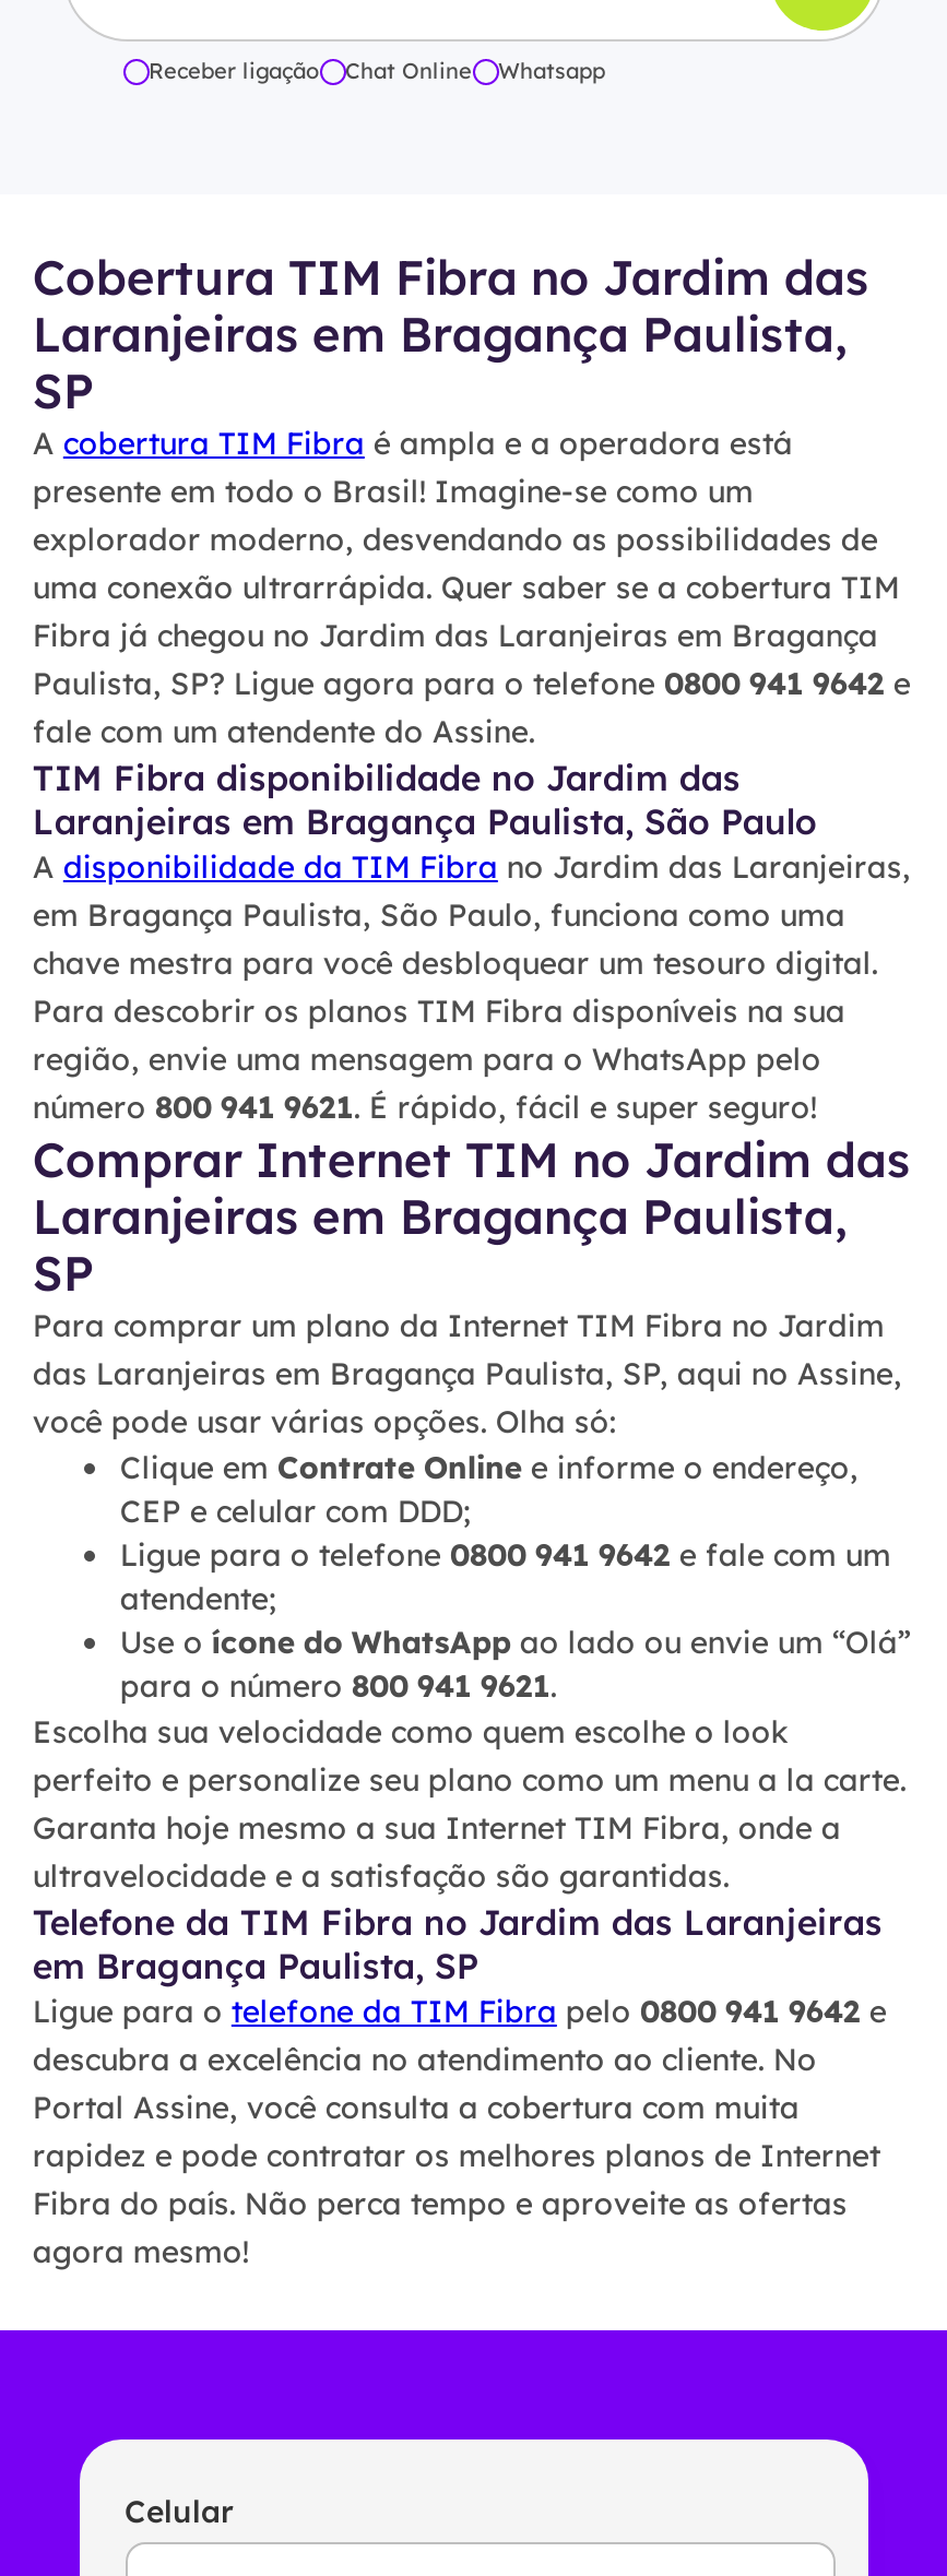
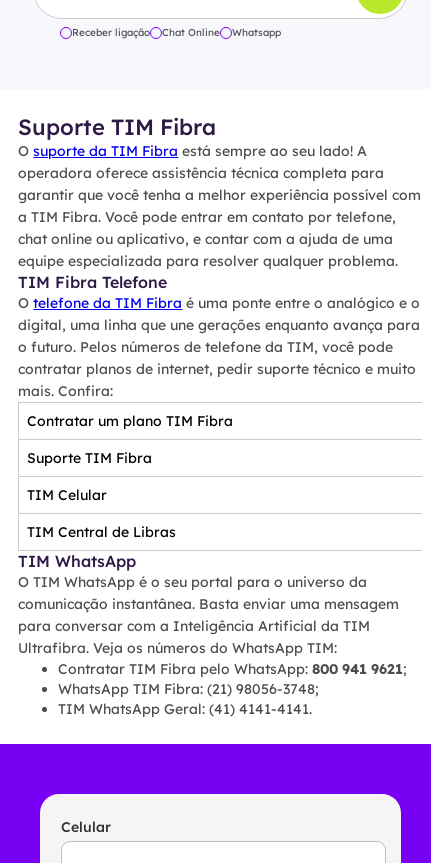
[33,248,911,2272] Cobertura TIM Fibra no Jardim das | Laranjeiras em Bragança Paulista, | SP | A cobertura TIM Fibra é ampla e a operadora está | presente em todo o Brasil! Imagine-se como um | explorador moderno, desvendando as possibilidades de | uma conexão ultrarrápida. Quer saber se a cobertura TIM | Fibra já chegou no Jardim das Laranjeiras em Bragança | Paulista, SP? Ligue agora para o telefone 0800 941 9642 e | fale com um atendente do Assine. | TIM Fibra disponibilidade no Jardim das | Laranjeiras em Bragança Paulista, São Paulo | A disponibilidade da TIM Fibra no Jardim das Laranjeiras, | em Bragança Paulista, São Paulo, funciona como uma | chave mestra para você desbloquear um tesouro digital. | Para descobrir os planos TIM Fibra disponíveis na sua | região, envie uma mensagem para o WhatsApp pelo | número 800 941 9621. É rápido, fácil e super seguro! | Comprar Internet TIM no Jardim das | Laranjeiras em Bragança Paulista, | SP | Para comprar um plano da Internet TIM Fibra no Jardim | das Laranjeiras em Bragança Paulista, SP, aqui no Assine, | você pode usar várias opções. Olha só: | Clique em Contrate Online e informe o endereço, | CEP e celular com DDD; | Ligue para o telefone 0800 941 9642 e fale com um | atendente; | Use o ícone do WhatsApp ao lado ou envie um “Olá” | para o número 800 941 9621. | Escolha sua velocidade como quem escolhe o look | perfeito e personalize seu plano como um menu a la carte. | Garanta hoje mesmo a sua Internet TIM Fibra, onde a | ultravelocidade e a satisfação são garantidas. | Telefone da TIM Fibra no Jardim das Laranjeiras | em Bragança Paulista, SP | Ligue para o telefone da TIM Fibra pelo 0800 941 9642 e | descubra a excelência no atendimento ao cliente. No | Portal Assine, você consulta a cobertura com muita | rapidez e pode contratar os melhores planos de Internet | Fibra do país. Não perca tempo e aproveite as ofertas | agora mesmo! -> [18,113,421,718] Suporte TIM Fibra | O suporte da TIM Fibra está sempre ao seu lado! A | operadora oferece assistência técnica completa para | garantir que você tenha a melhor experiência possível com | a TIM Fibra. Você pode entrar em contato por telefone, | chat online ou aplicativo, e contar com a ajuda de uma | equipe especializada para resolver qualquer problema. | TIM Fibra Telefone | O telefone da TIM Fibra é uma ponte entre o analógico e o | digital, uma linha que une gerações enquanto avança para | o futuro. Pelos números de telefone da TIM, você pode | contratar planos de internet, pedir suporte técnico e muito | mais. Confira: | Contratar um plano TIM Fibra | Suporte TIM Fibra | TIM Celular | TIM Central de Libras | TIM WhatsApp | O TIM WhatsApp é o seu portal para o universo da | comunicação instantânea. Basta enviar uma mensagem | para conversar com a Inteligência Artificial da TIM | Ultrafibra. Veja os números do WhatsApp TIM: | Contratar TIM Fibra pelo WhatsApp: 800 941 9621; | WhatsApp TIM Fibra: (21) 98056-3748; | TIM WhatsApp Geral: (41) 4141-4141.

